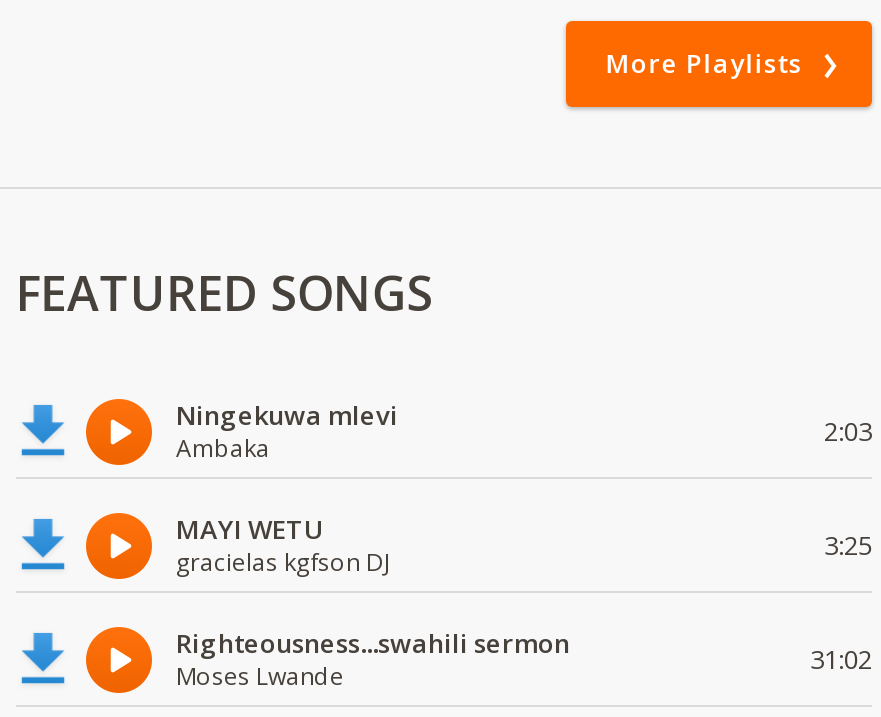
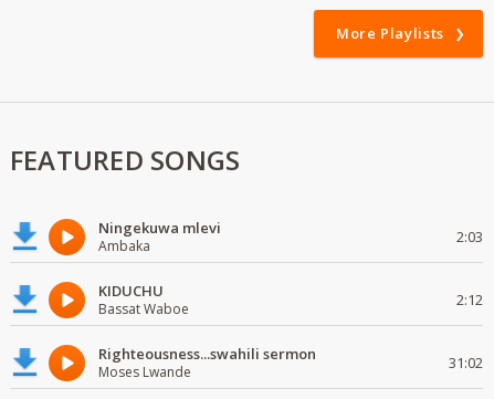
[176,511,872,579] MAYI WETU | gracielas kgfson DJ | 3:25 -> [98,281,483,318] KIDUCHU | Bassat Waboe | 2:12

